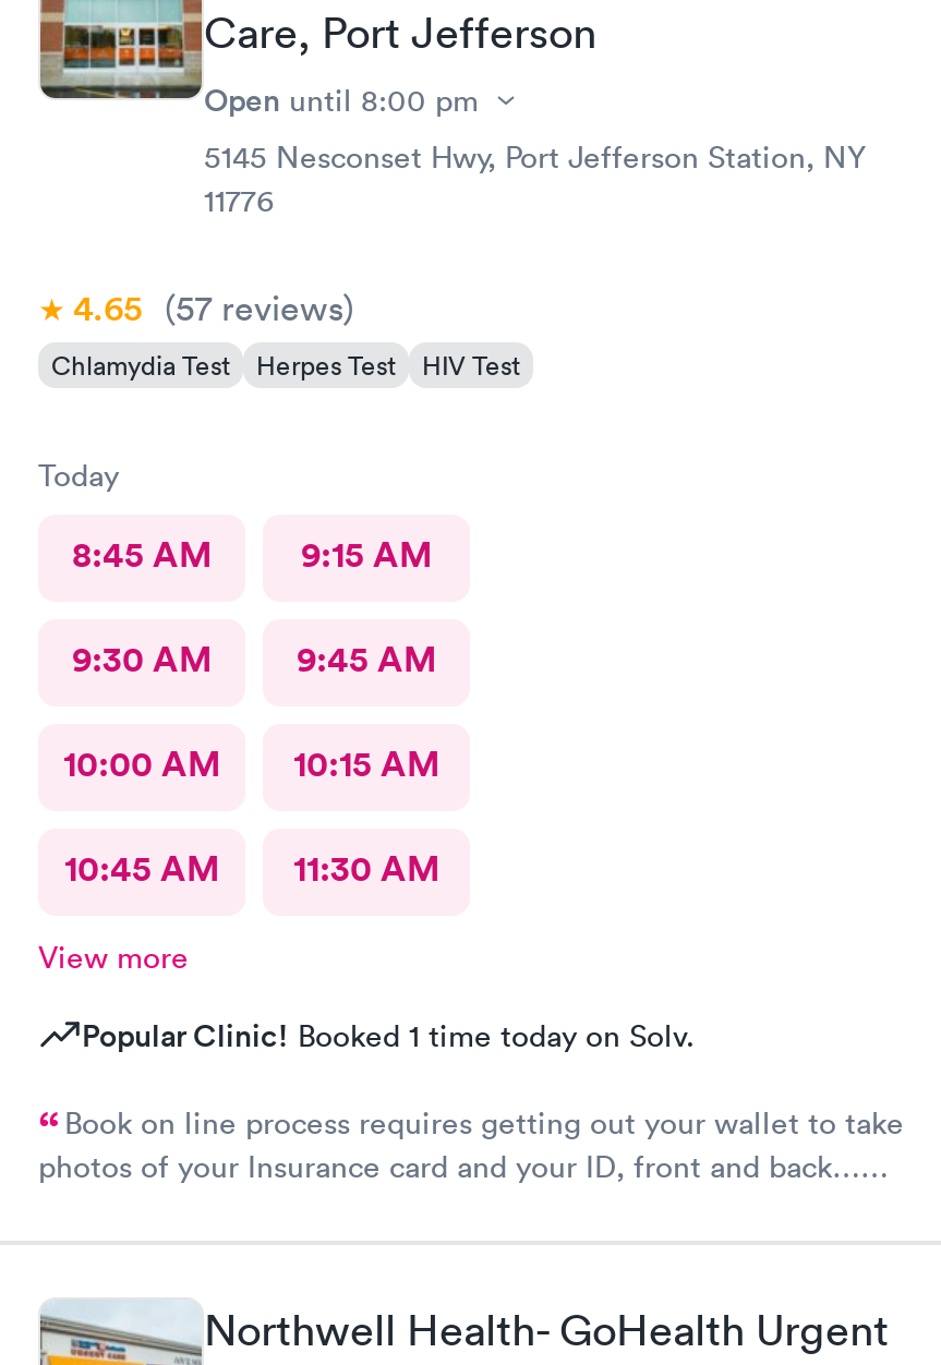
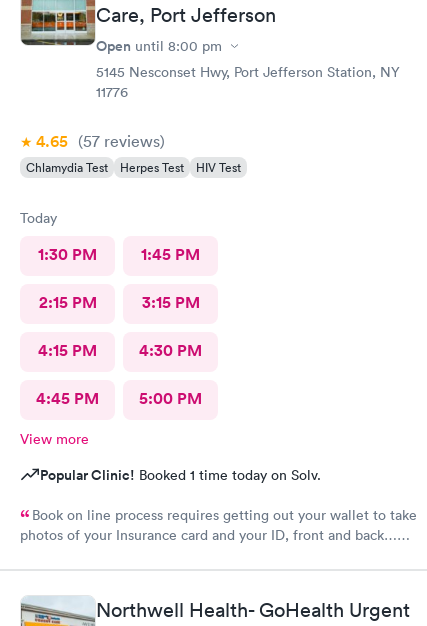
[72,532,432,578] 8:45 AM | 9:15 AM -> [38,244,200,265] 1:30 PM | 1:45 PM
[72,637,436,682] 9:30 AM | 9:45 AM -> [38,292,199,313] 2:15 PM | 3:15 PM
[63,741,439,787] 10:00 AM | 10:15 AM -> [38,340,202,361] 4:15 PM | 4:30 PM
[64,846,439,892] 10:45 AM | 11:30 AM -> [36,388,202,409] 4:45 PM | 5:00 PM

